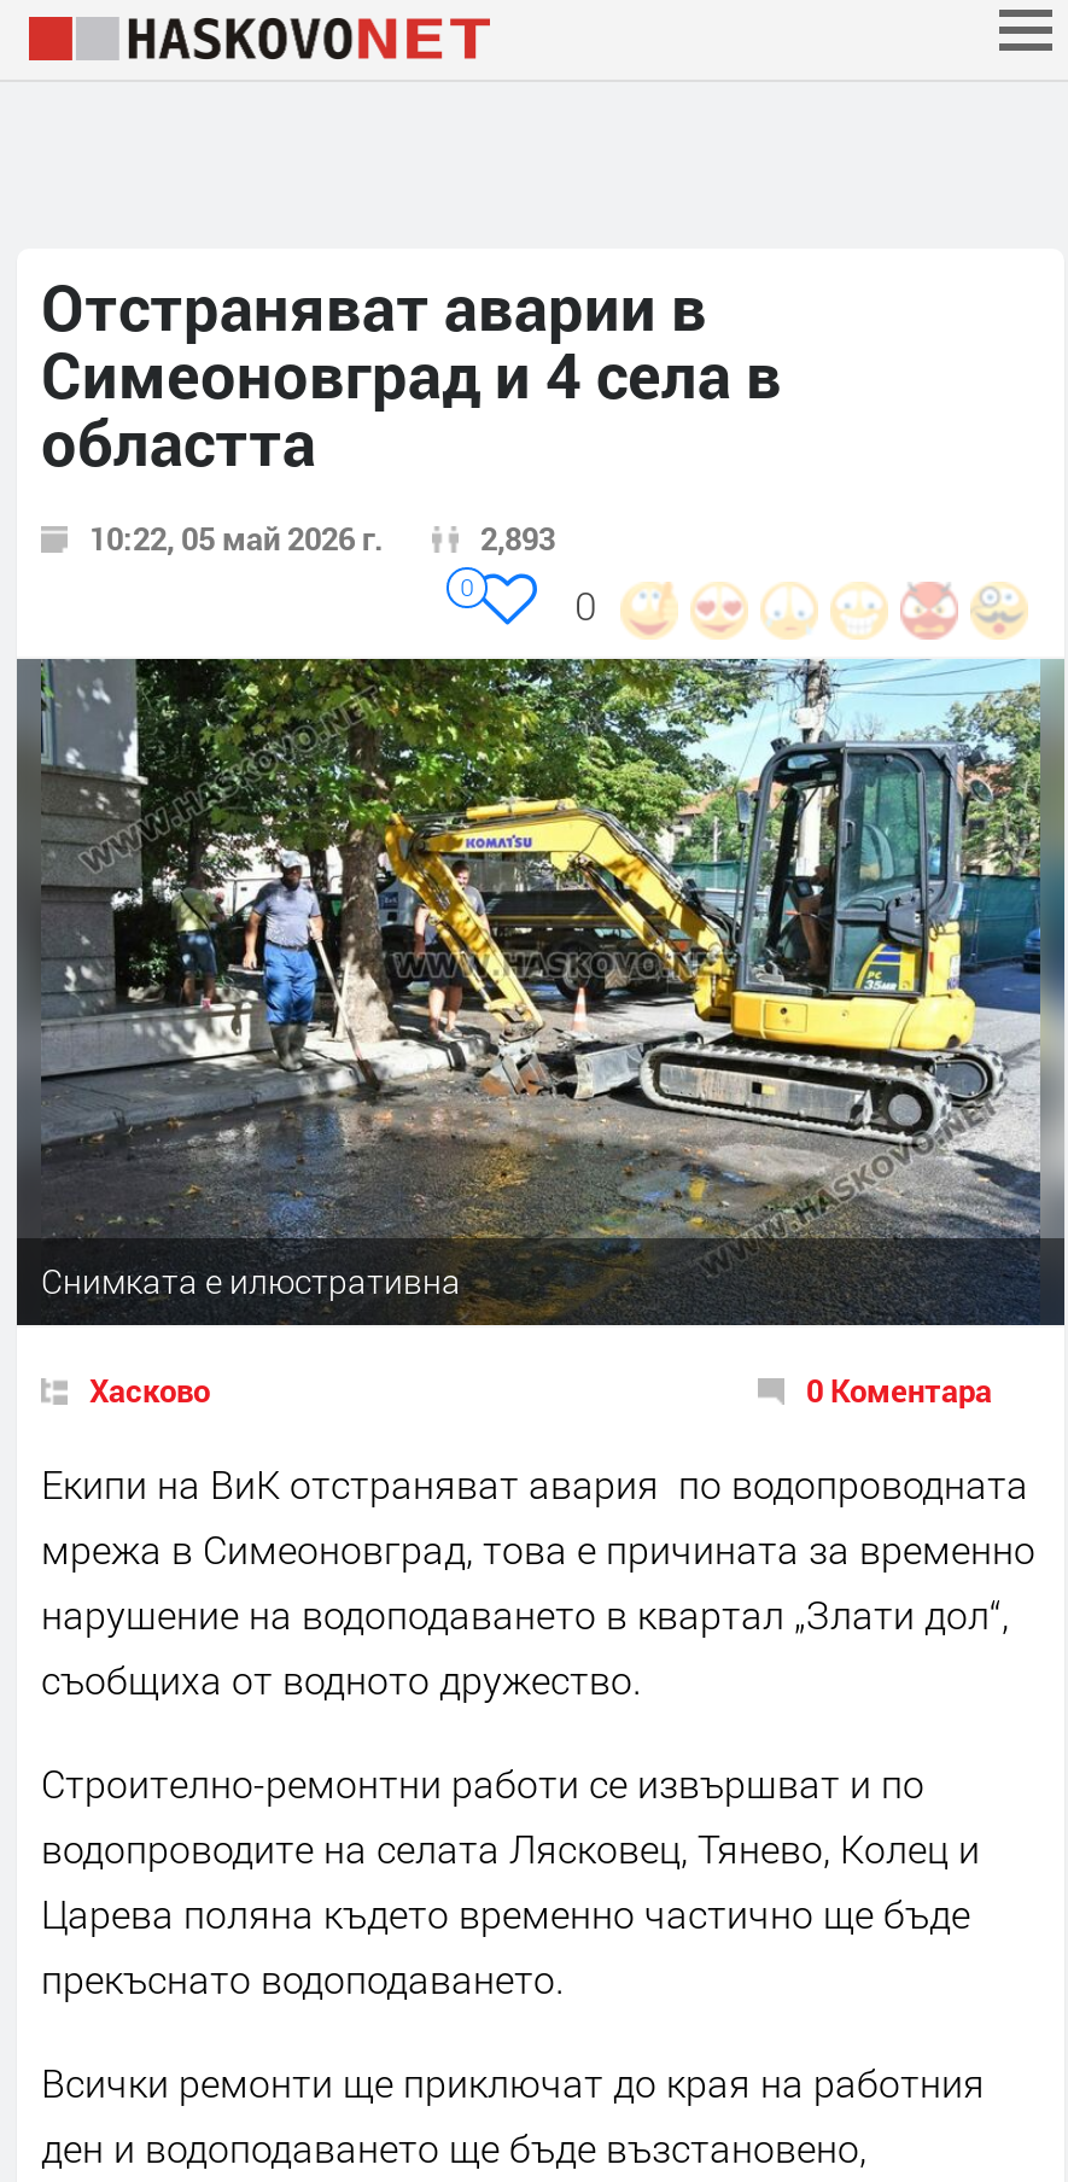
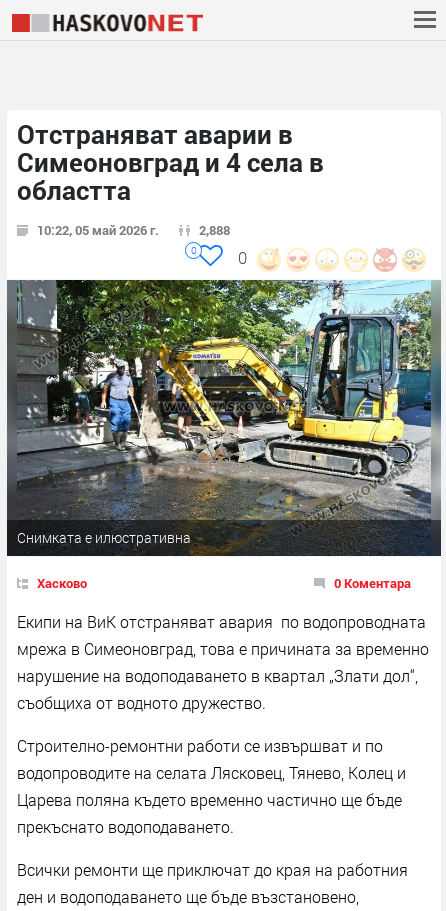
[480,517,555,560] 2,893 -> [199,221,230,239] 2,888

